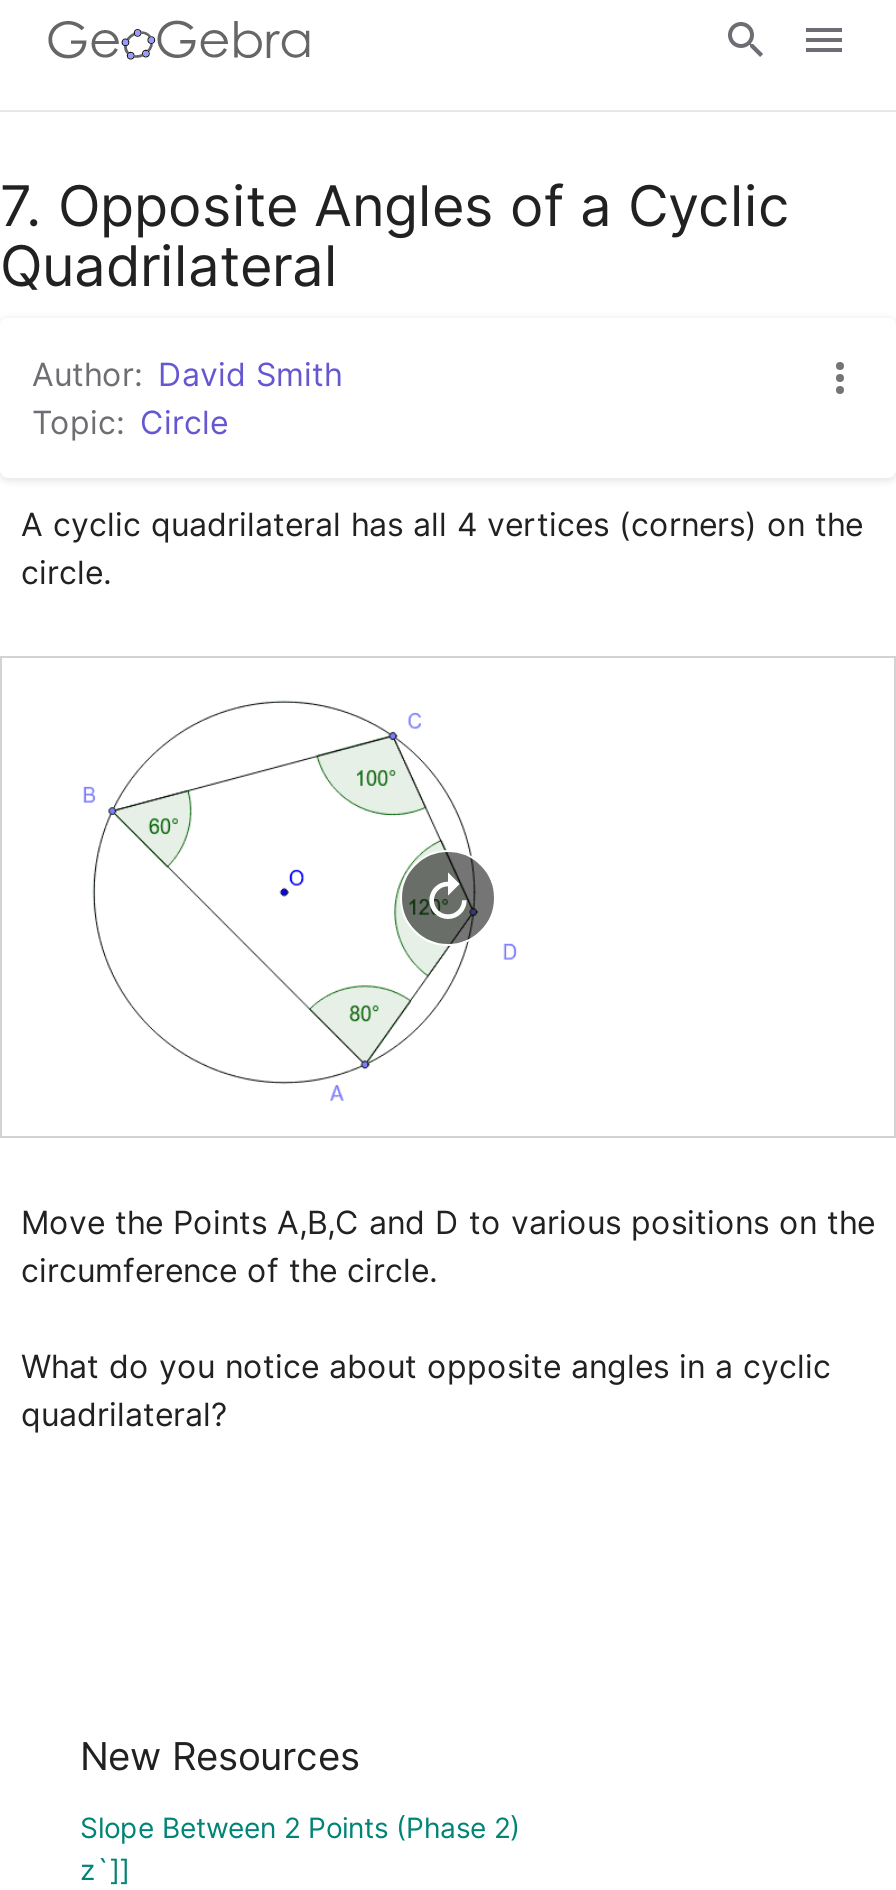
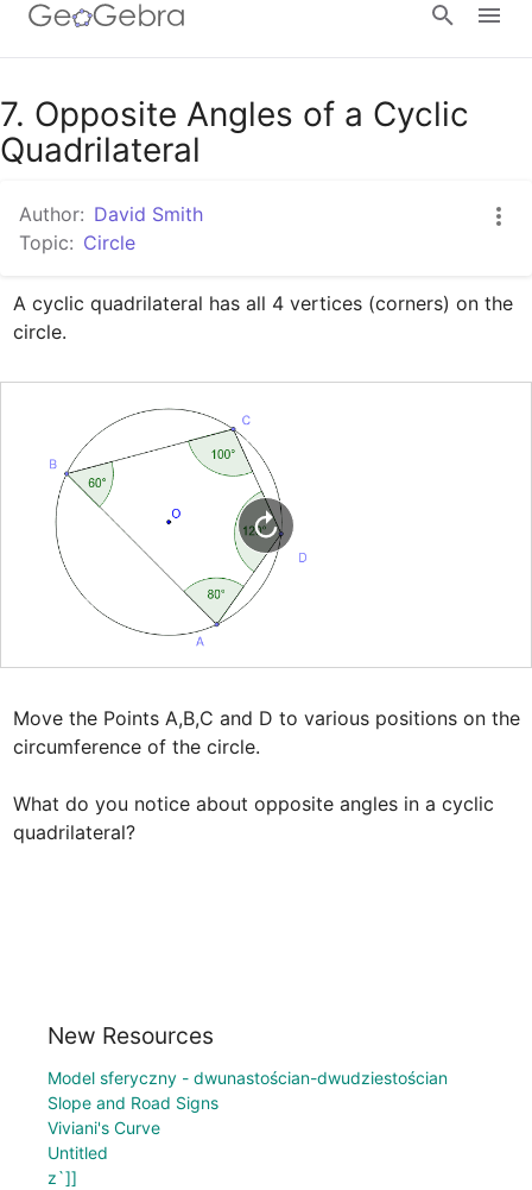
[80,1810,520,1844] Slope Between 2 Points (Phase 2) -> [47,1067,448,1162] Model sferyczny - dwunastościan-dwudziestościan | Slope and Road Signs | Viviani's Curve | Untitled

